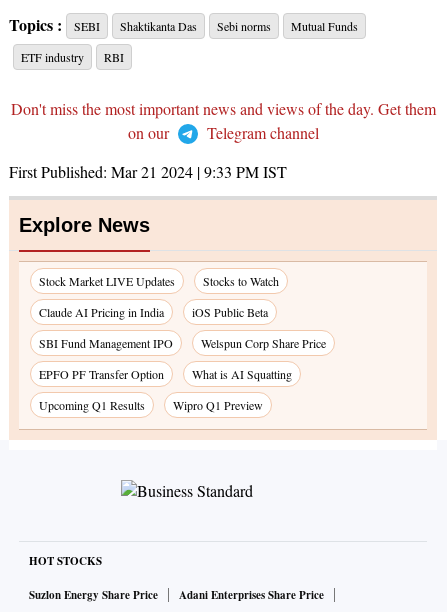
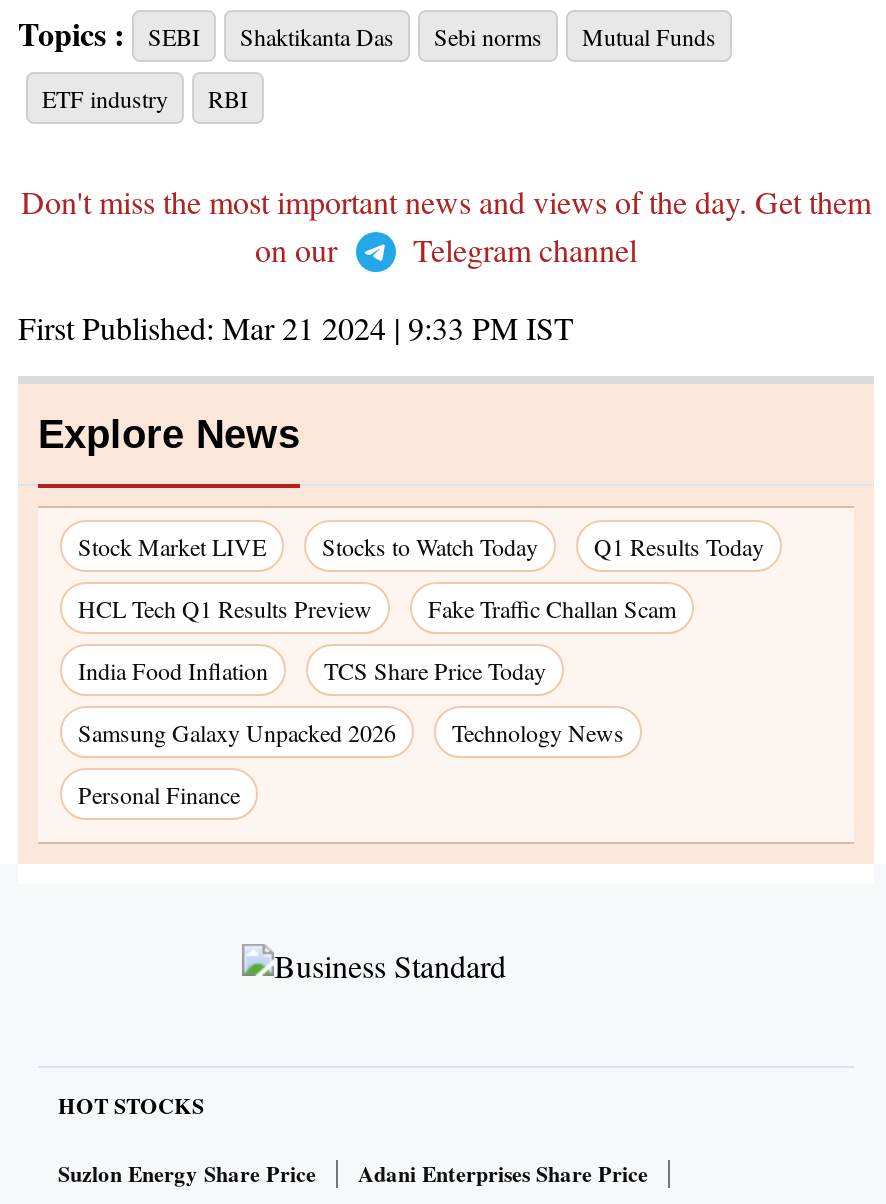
[39,273,279,289] Stock Market LIVE Updates | Stocks to Watch -> [78,530,764,562] Stock Market LIVE | Stocks to Watch Today | Q1 Results Today
[39,304,268,320] Claude AI Pricing in India | iOS Public Beta -> [78,592,676,624] HCL Tech Q1 Results Preview | Fake Traffic Challan Scam
[39,335,326,351] SBI Fund Management IPO | Welspun Corp Share Price -> [78,654,546,686] India Food Inflation | TCS Share Price Today
[39,366,292,382] EPFO PF Transfer Option | What is AI Squatting -> [78,716,624,748] Samsung Galaxy Unpacked 2026 | Technology News
[39,397,263,413] Upcoming Q1 Results | Wipro Q1 Preview -> [78,778,240,810] Personal Finance

